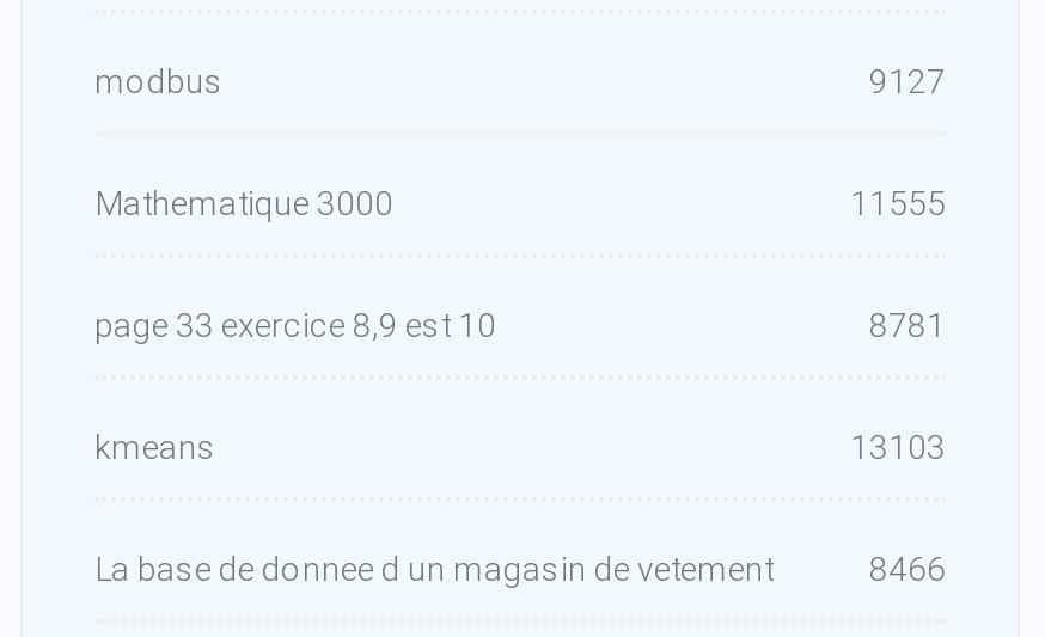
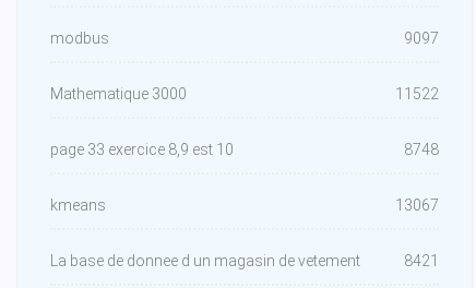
[869,62,946,100] 9127 -> [404,29,439,47] 9097
[850,184,946,222] 11555 -> [395,85,439,103] 11522
[869,306,946,344] 8781 -> [404,141,439,158] 8748
[850,428,946,466] 13103 -> [395,196,439,214] 13067
[869,550,946,588] 8466 -> [404,252,439,269] 8421

